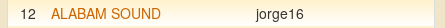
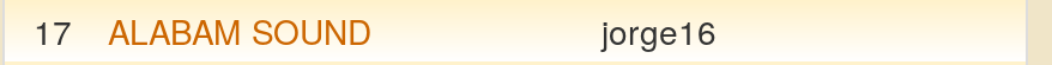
[20,3,161,23] 12 ALABAM SOUND -> [34,7,371,54] 17 ALABAM SOUND

